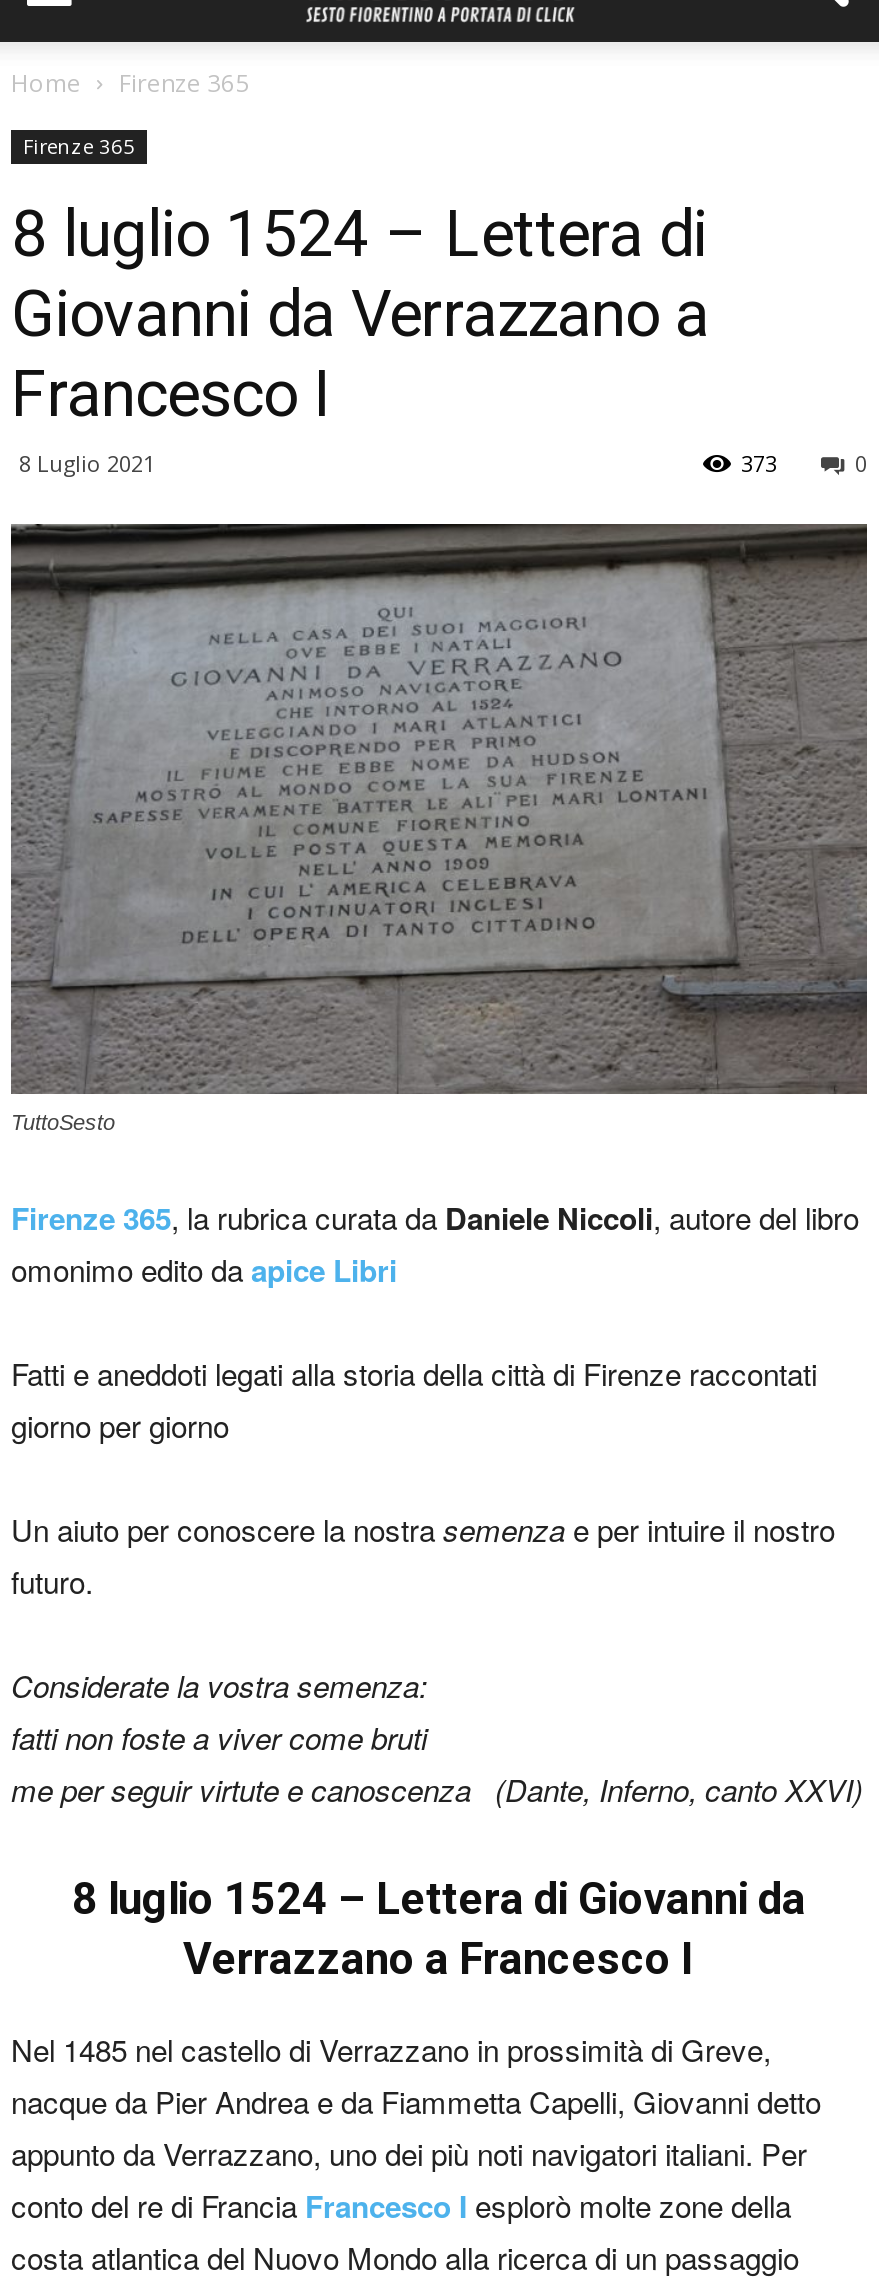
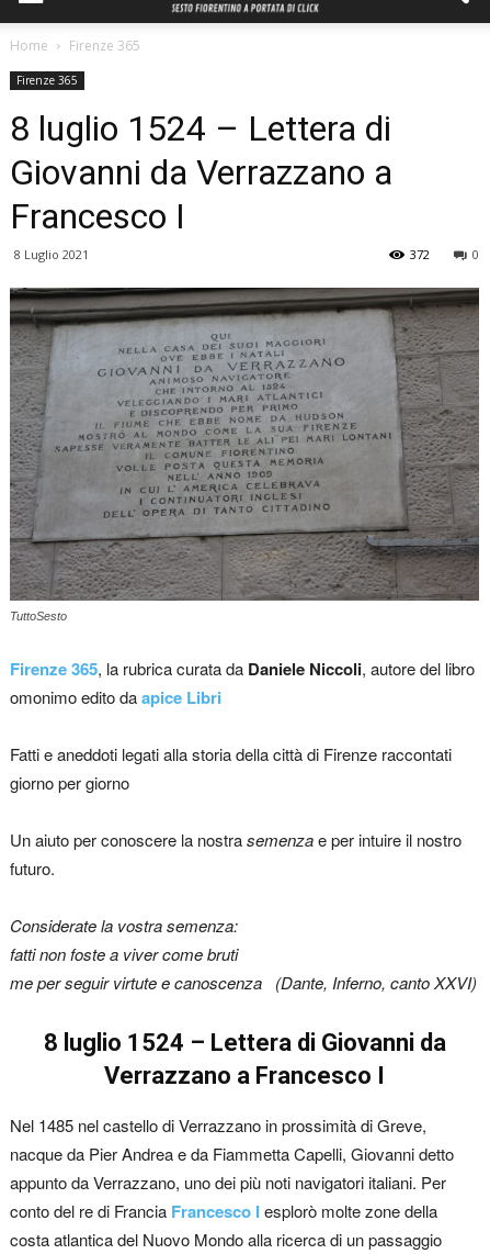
[741,448,777,478] 373 -> [410,246,430,262] 372

